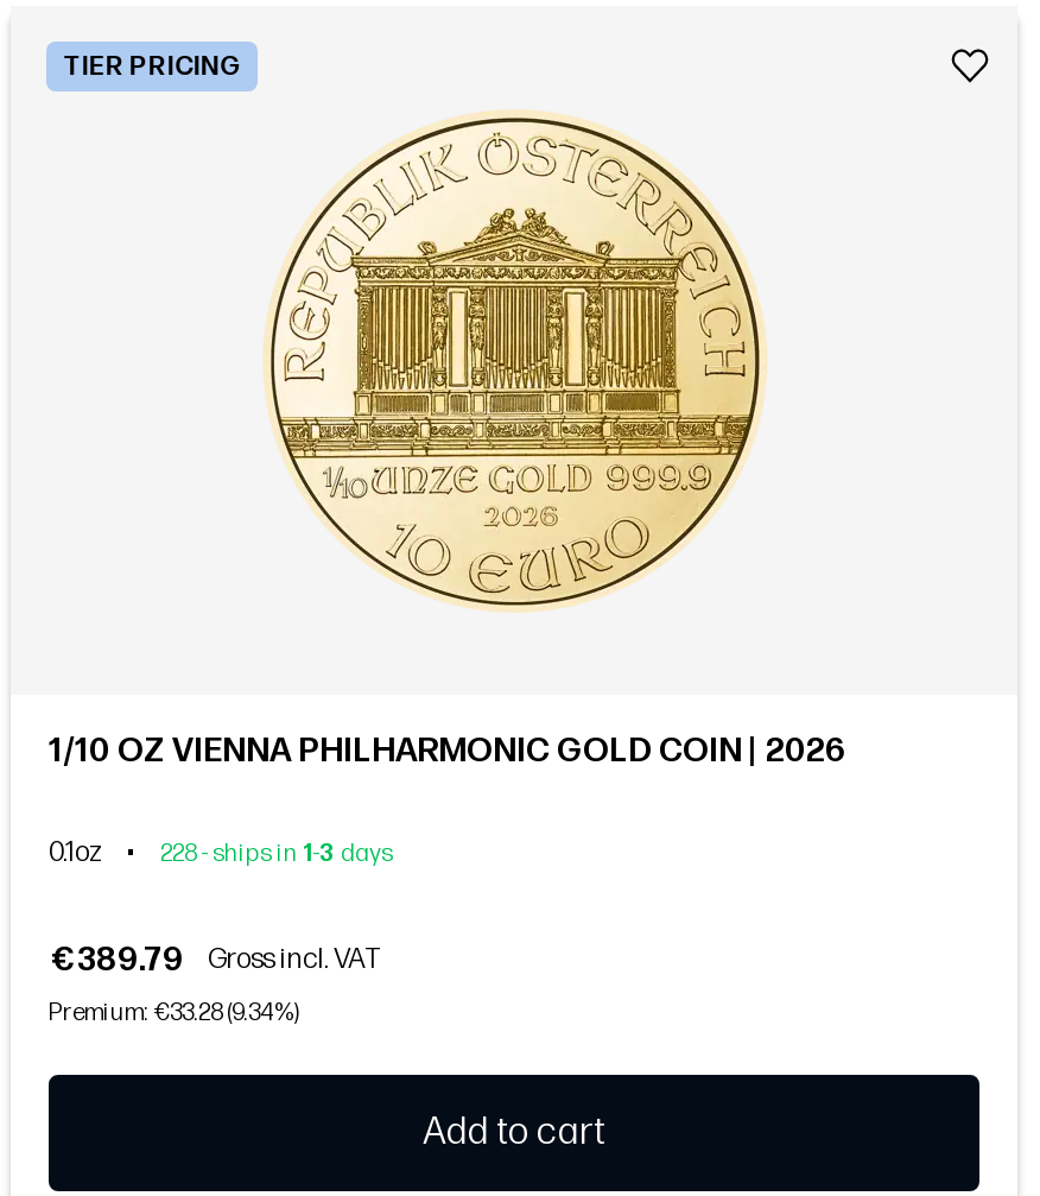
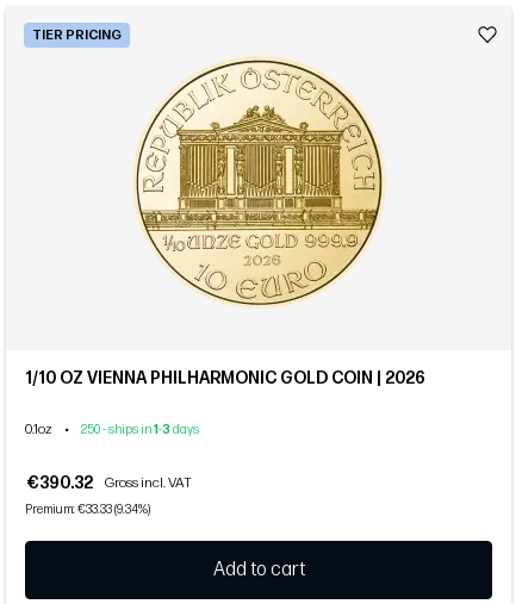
[160,840,393,869] 228 - ships in 1-3 days -> [81,423,199,438] 250 - ships in 1-3 days
[51,940,381,981] €389.79 Gross incl. VAT -> [26,473,192,494] €390.32 Gross incl. VAT
[49,1000,298,1028] Premium: €33.28 (9.34%) -> [25,503,150,517] Premium: €33.33 (9.34%)

